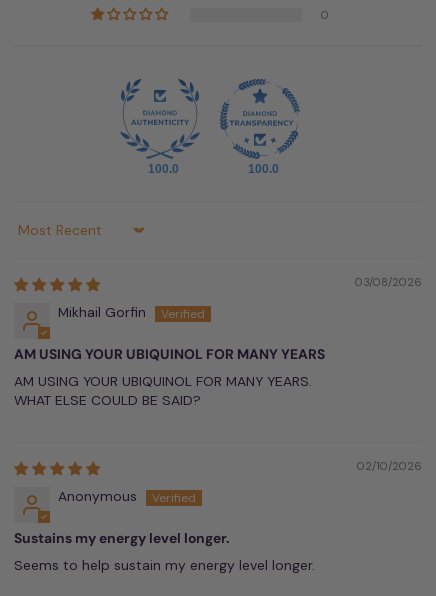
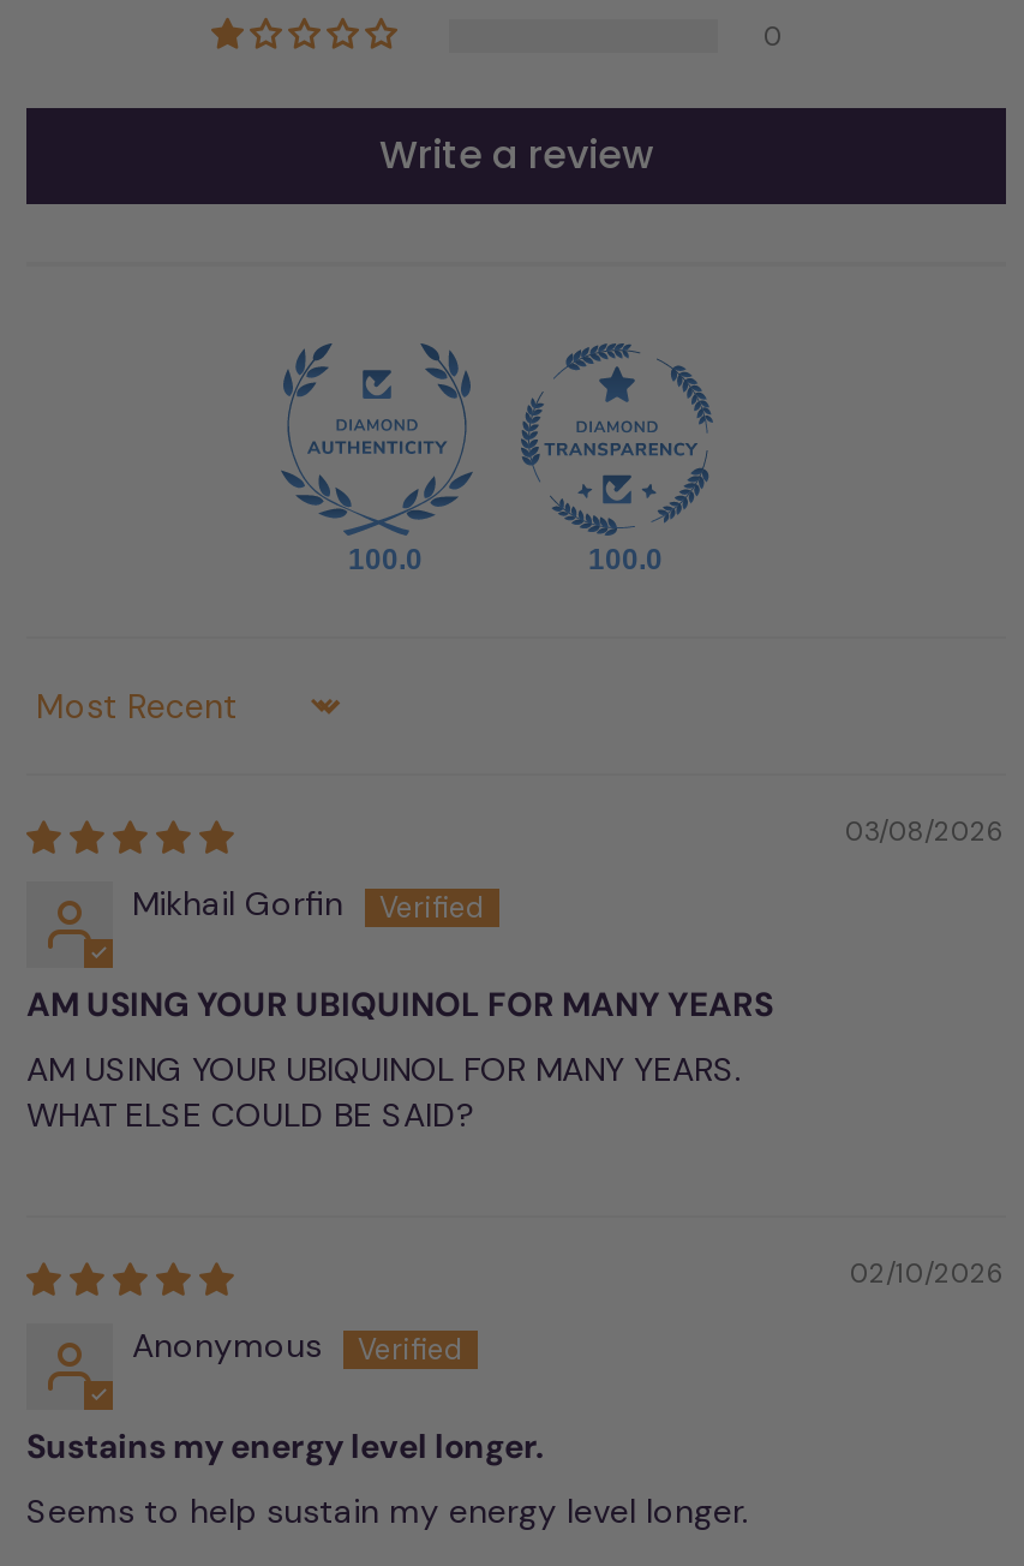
none -> [379,127,653,182] Write a review

